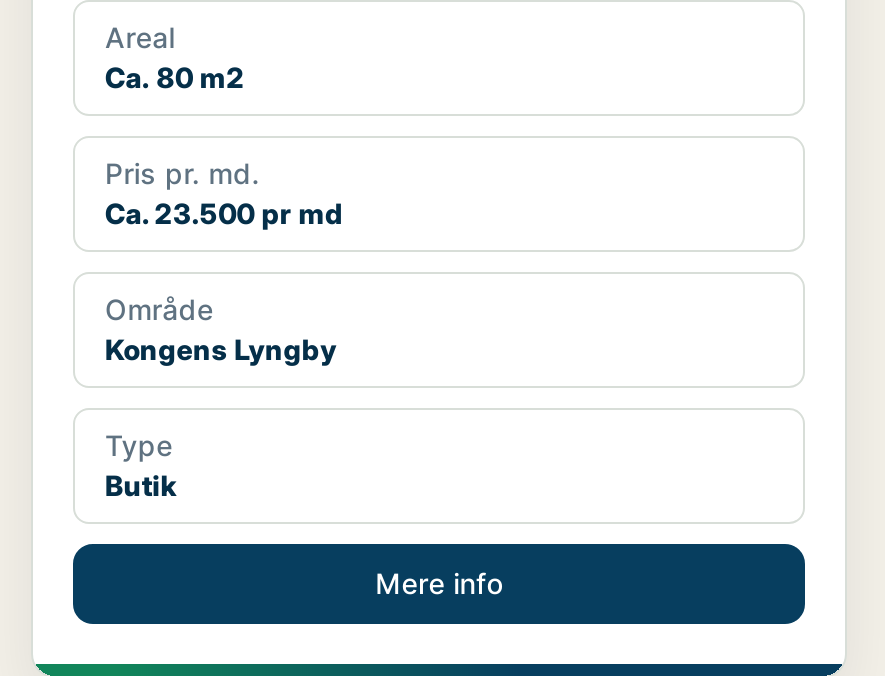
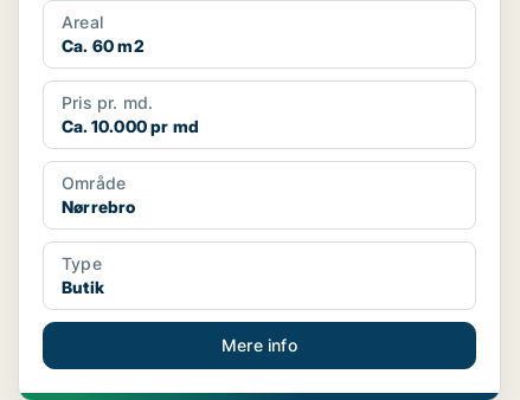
[105,60,245,94] Ca. 80 m2 -> [62,36,144,56] Ca. 60 m2
[105,196,343,230] Ca. 23.500 pr md -> [62,116,199,136] Ca. 10.000 pr md
[105,332,337,366] Kongens Lyngby -> [62,197,136,217] Nørrebro

